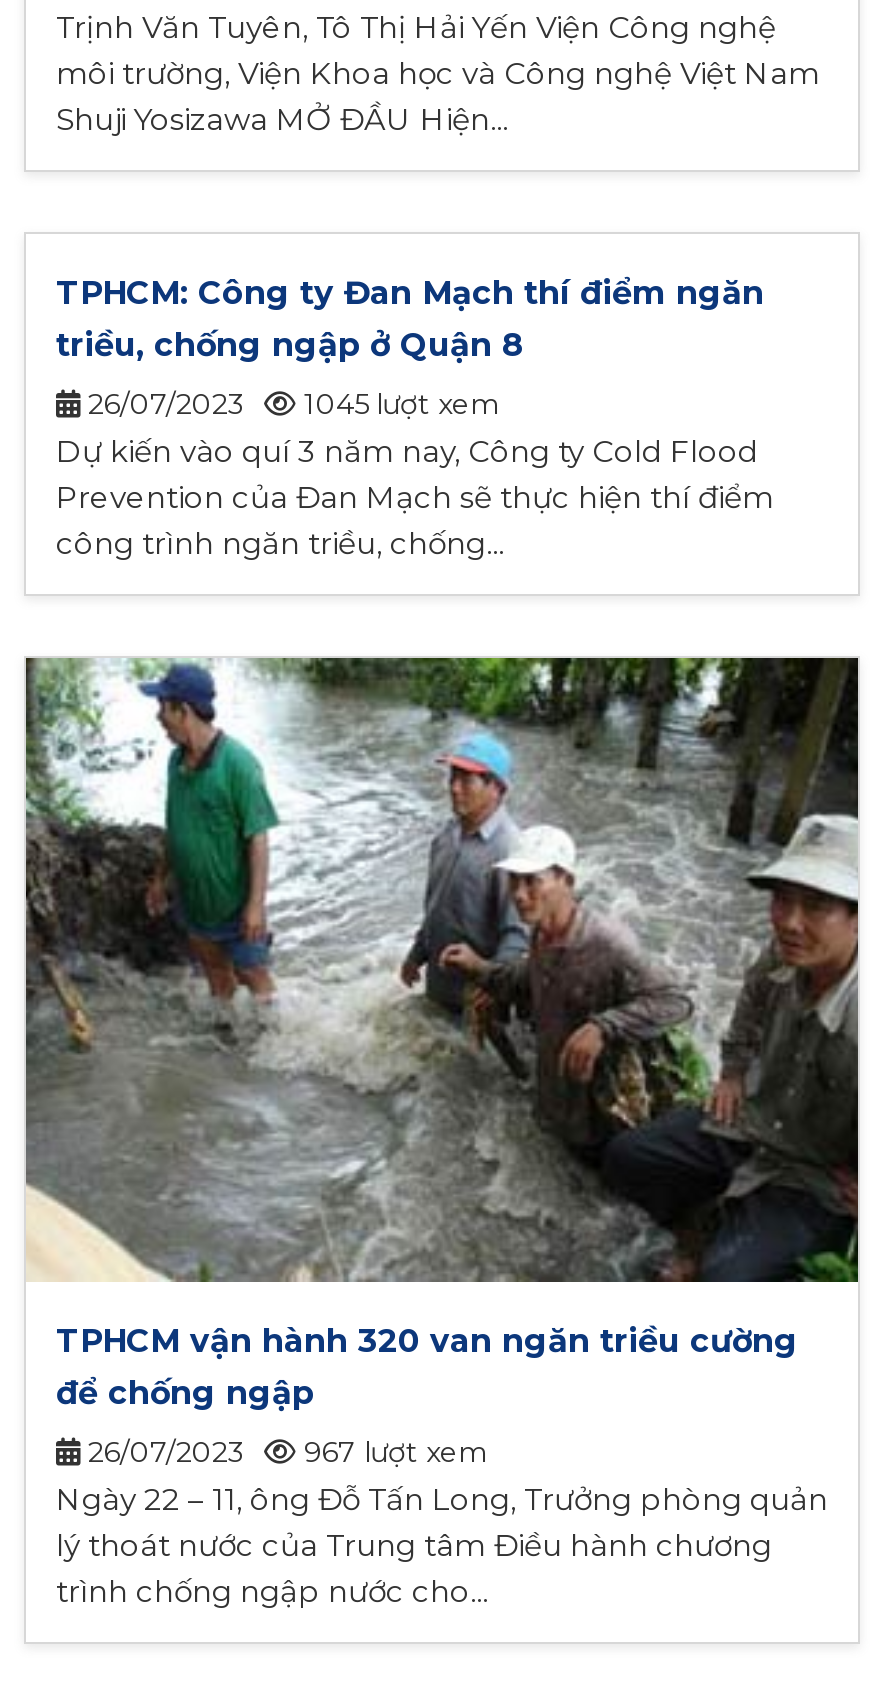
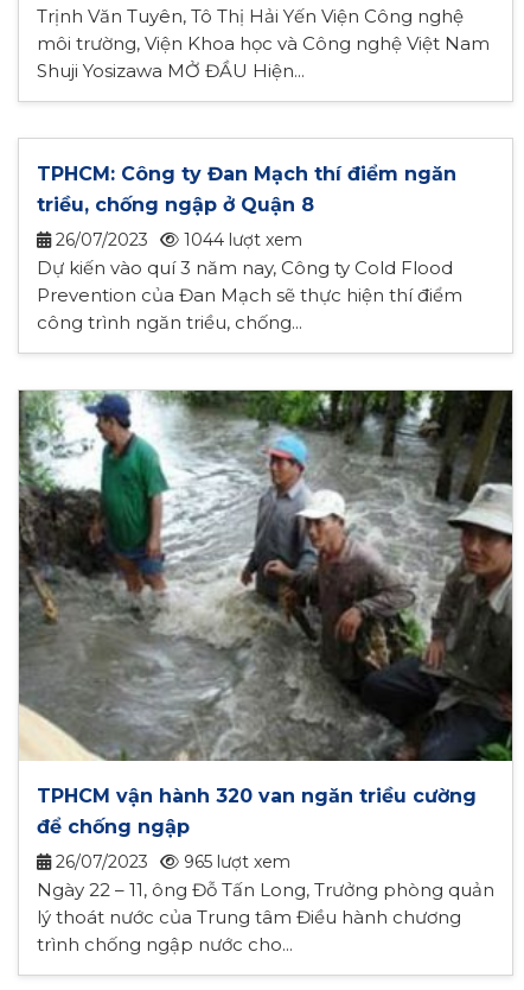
[80,386,500,422] 26/07/2023 1045 lượt xem -> [51,229,302,250] 26/07/2023 1044 lượt xem
[80,1434,488,1470] 26/07/2023 967 lượt xem -> [51,851,290,872] 26/07/2023 965 lượt xem

